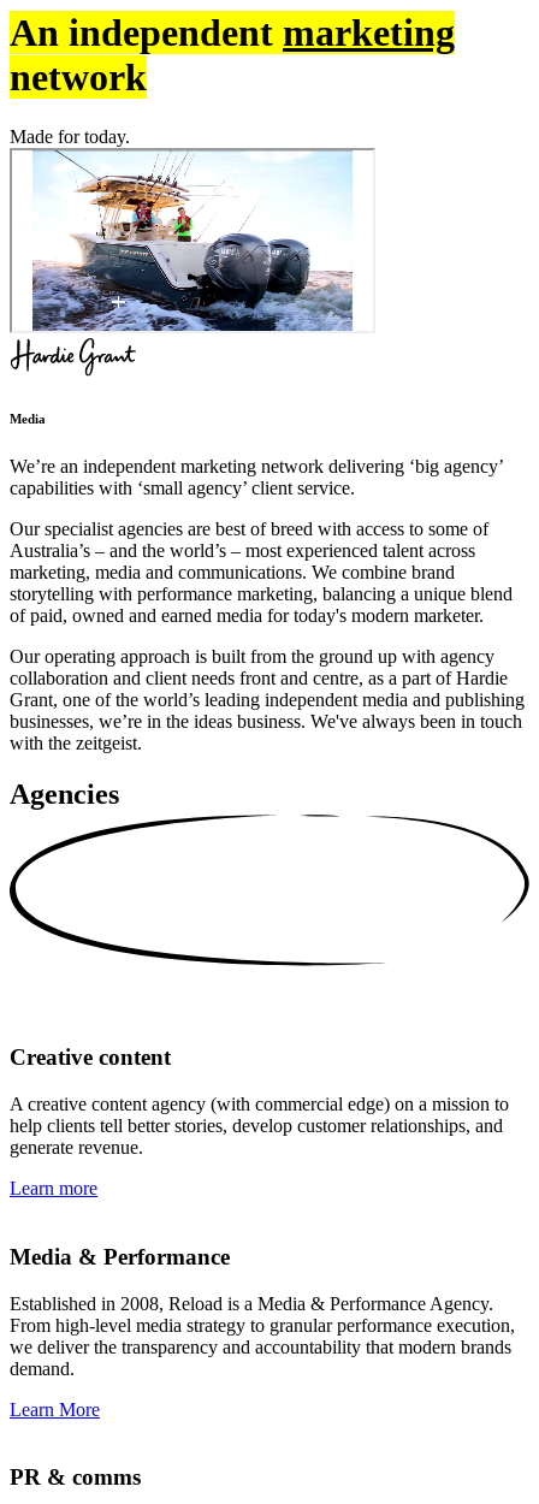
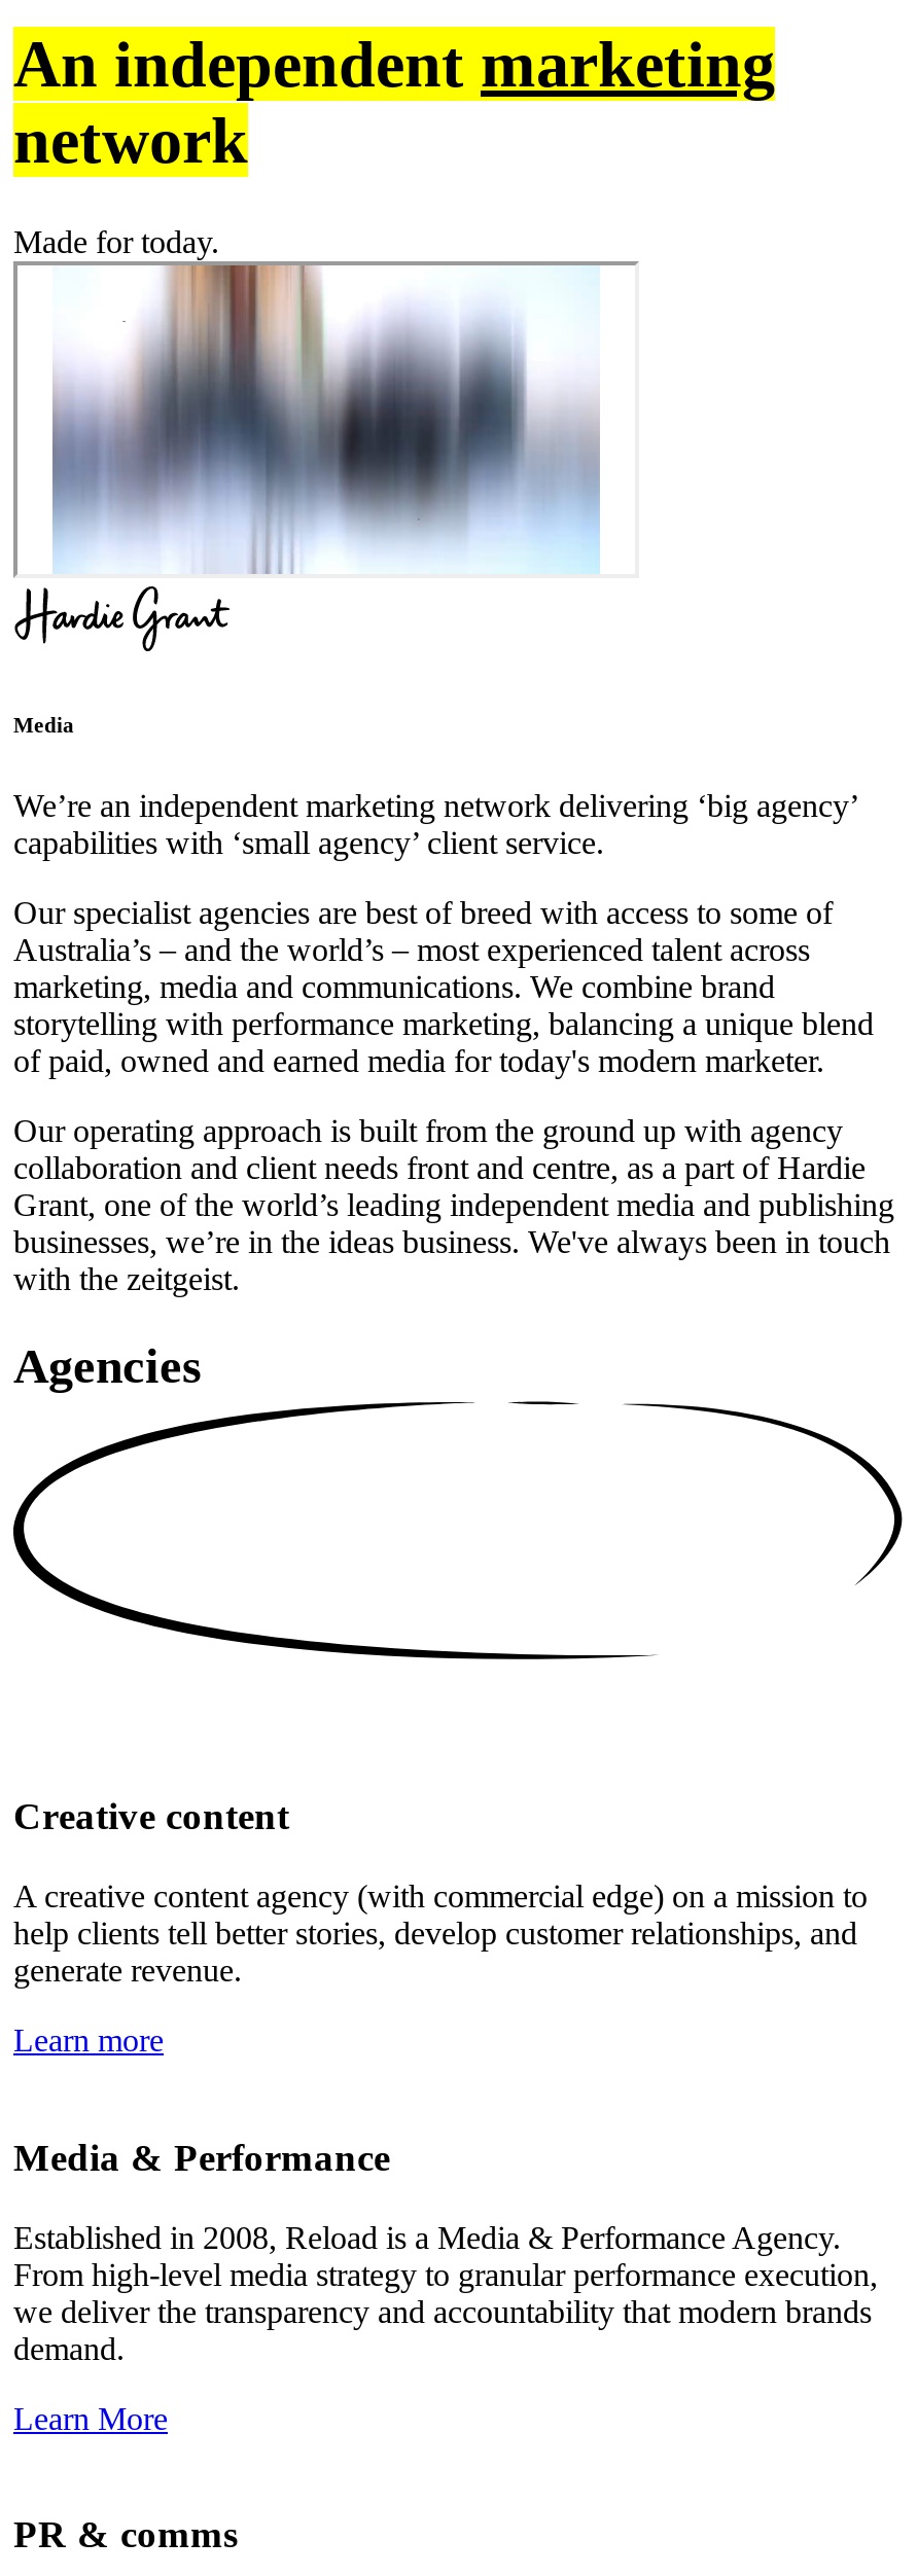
[31,149,354,332] [image] -> [50,263,600,574] [image]

